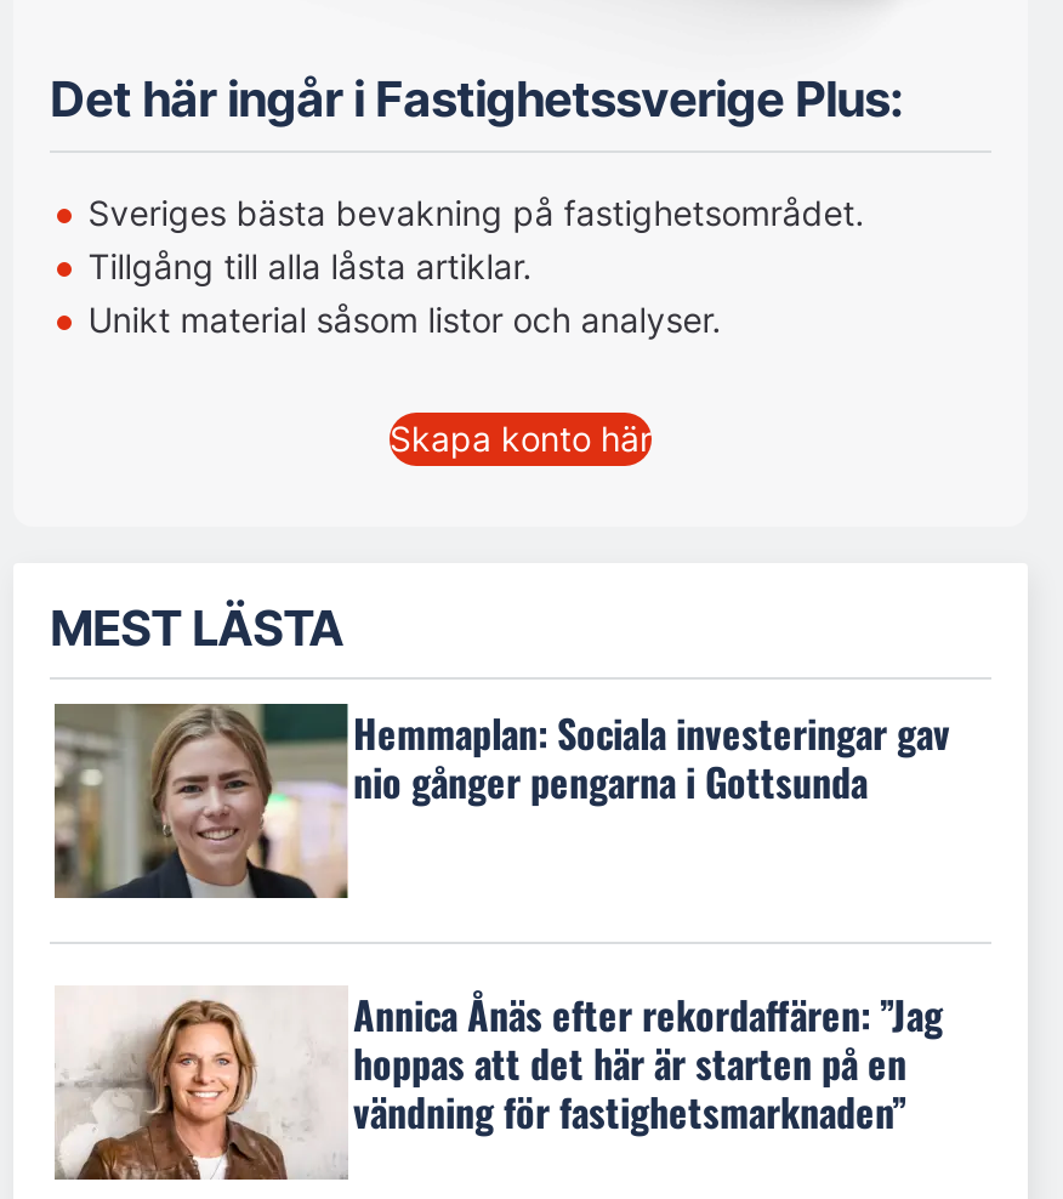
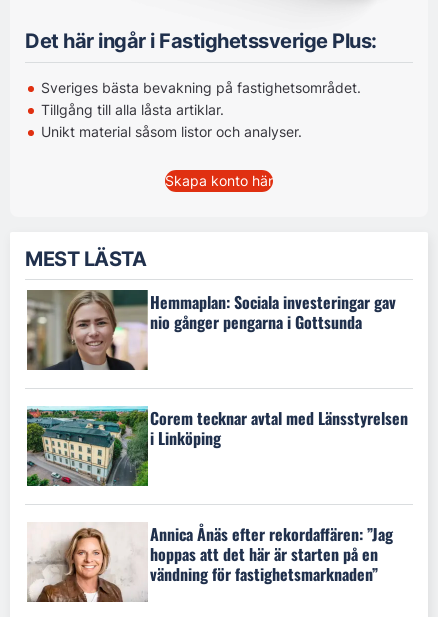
none -> [26,406,408,487] [image] | Corem tecknar avtal med Länsstyrelsen | i Linköping

